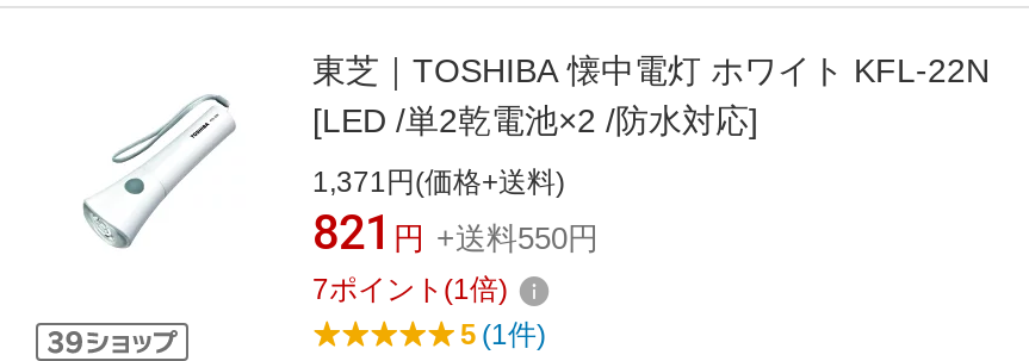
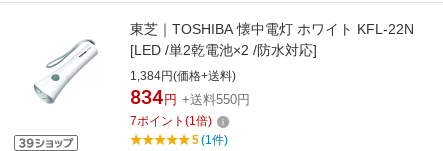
[312,166,565,199] 1,371円(価格+送料) -> [130,69,236,83] 1,384円(価格+送料)
[312,204,599,261] 821円 +送料550円 -> [130,85,250,109] 834円 +送料550円

